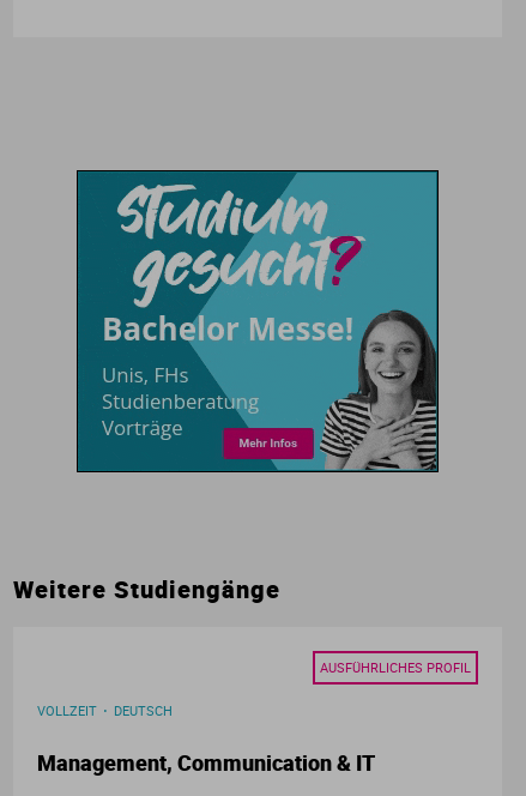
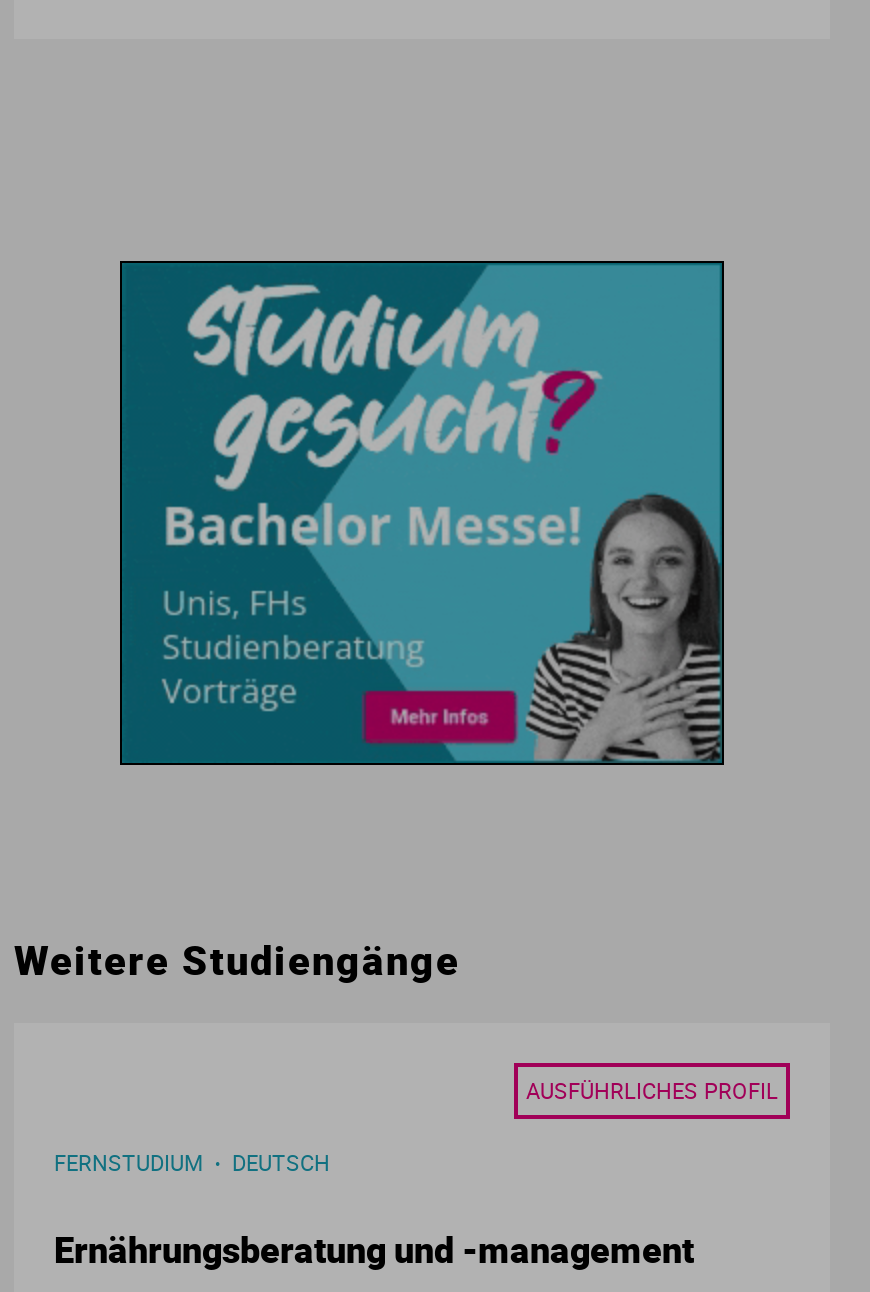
[37,702,97,720] VOLLZEIT -> [54,1147,204,1177] FERNSTUDIUM
[37,748,375,777] Management, Communication & IT -> [54,1225,694,1273] Ernährungsberatung und -management

